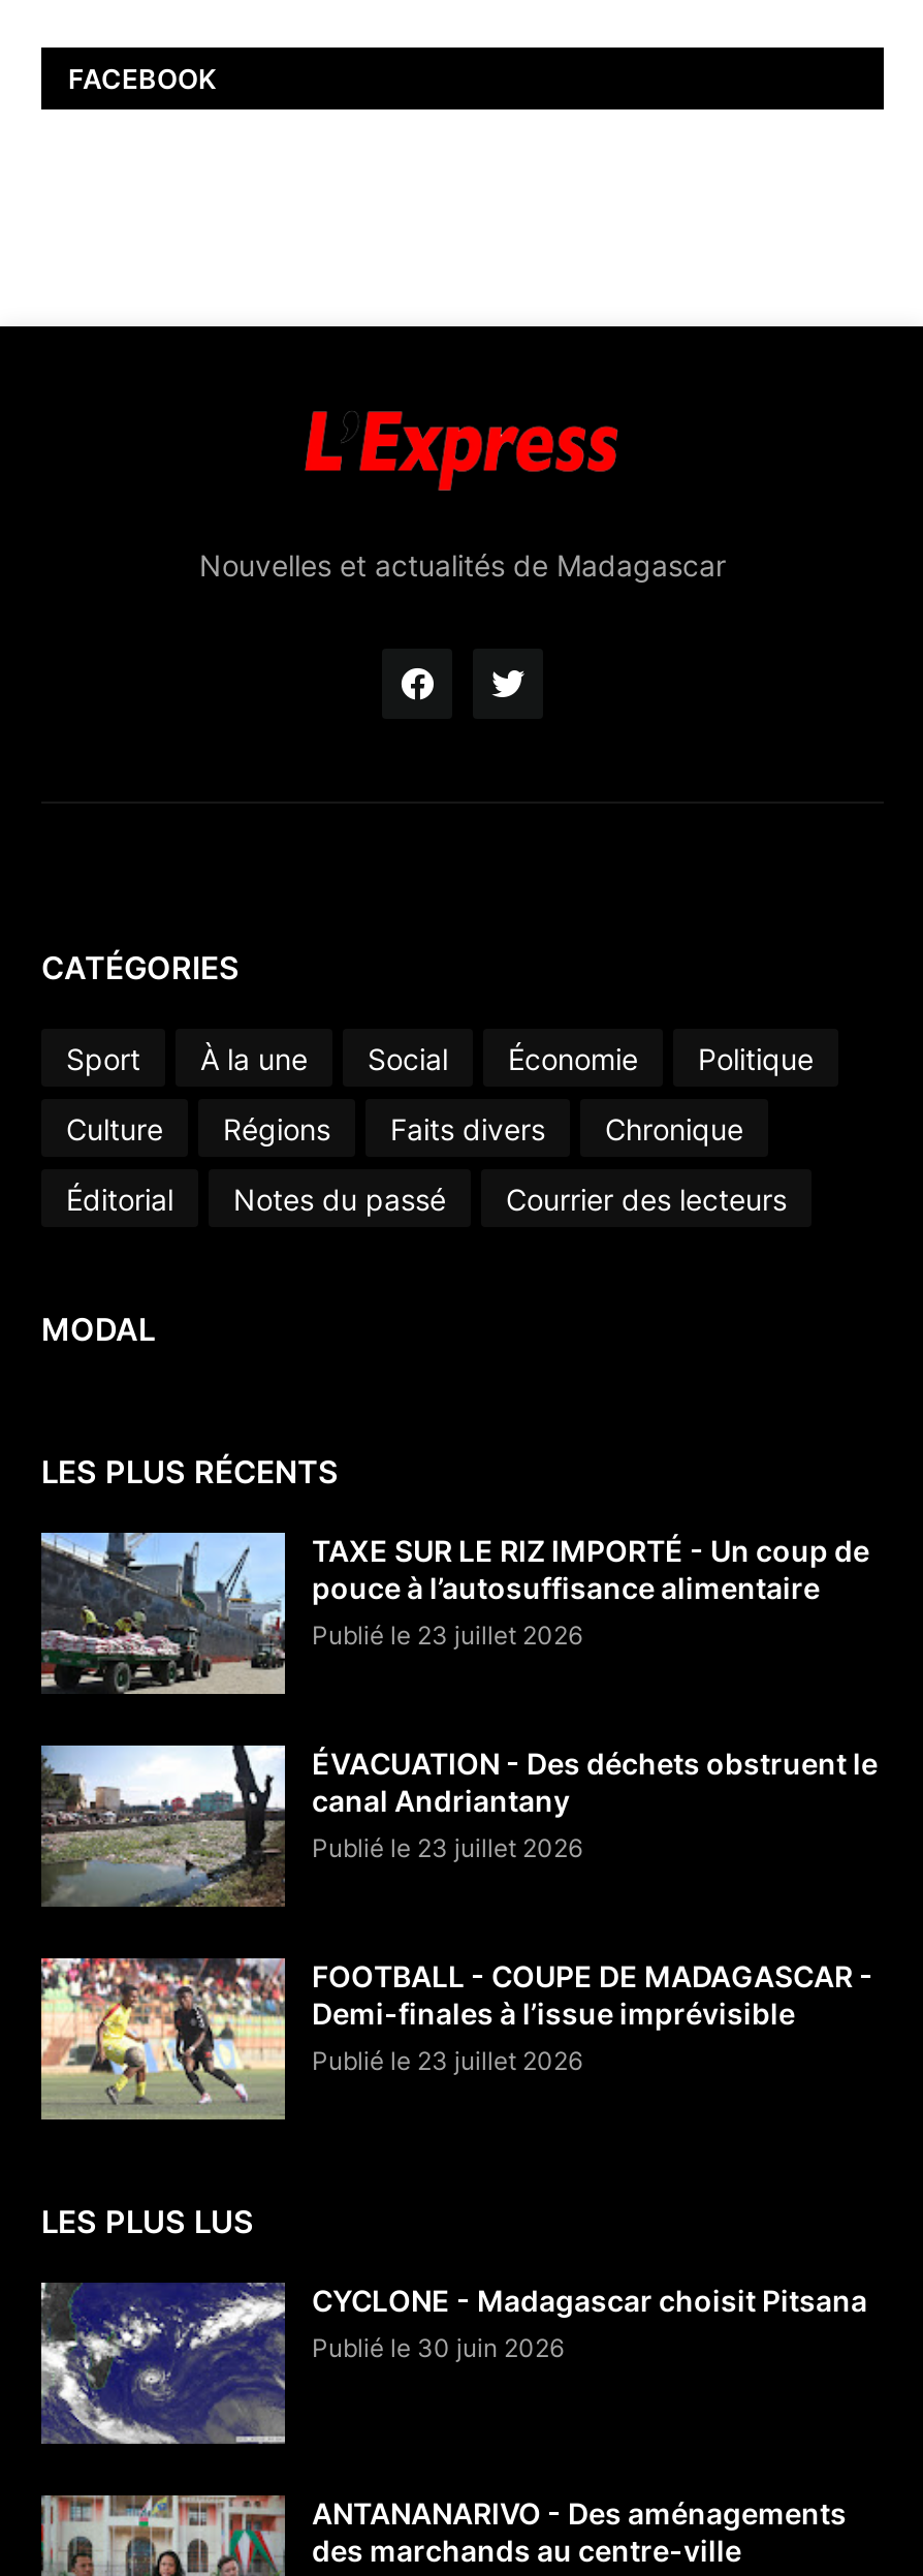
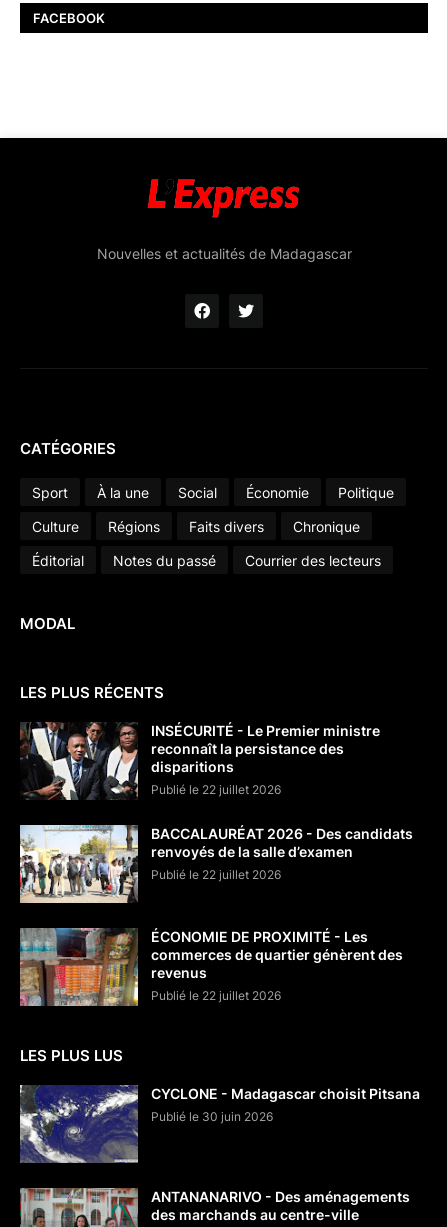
[39,1531,869,1696] [image] | TAXE SUR LE RIZ IMPORTÉ - Un coup de | pouce à l’autosuffisance alimentaire | Publié le 23 juillet 2026 -> [20,721,380,800] [image] | INSÉCURITÉ - Le Premier ministre | reconnaît la persistance des | disparitions | Publié le 22 juillet 2026
[41,1743,878,1907] [image] | ÉVACUATION - Des déchets obstruent le | canal Andriantany | Publié le 23 juillet 2026 -> [19,824,413,904] [image] | BACCALAURÉAT 2026 - Des candidats | renvoyés de la salle d’examen | Publié le 22 juillet 2026
[39,1956,873,2119] [image] | FOOTBALL - COUPE DE MADAGASCAR - | Demi-finales à l’issue imprévisible | Publié le 23 juillet 2026 -> [19,927,403,1006] [image] | ÉCONOMIE DE PROXIMITÉ - Les | commerces de quartier génèrent des | revenus | Publié le 22 juillet 2026

